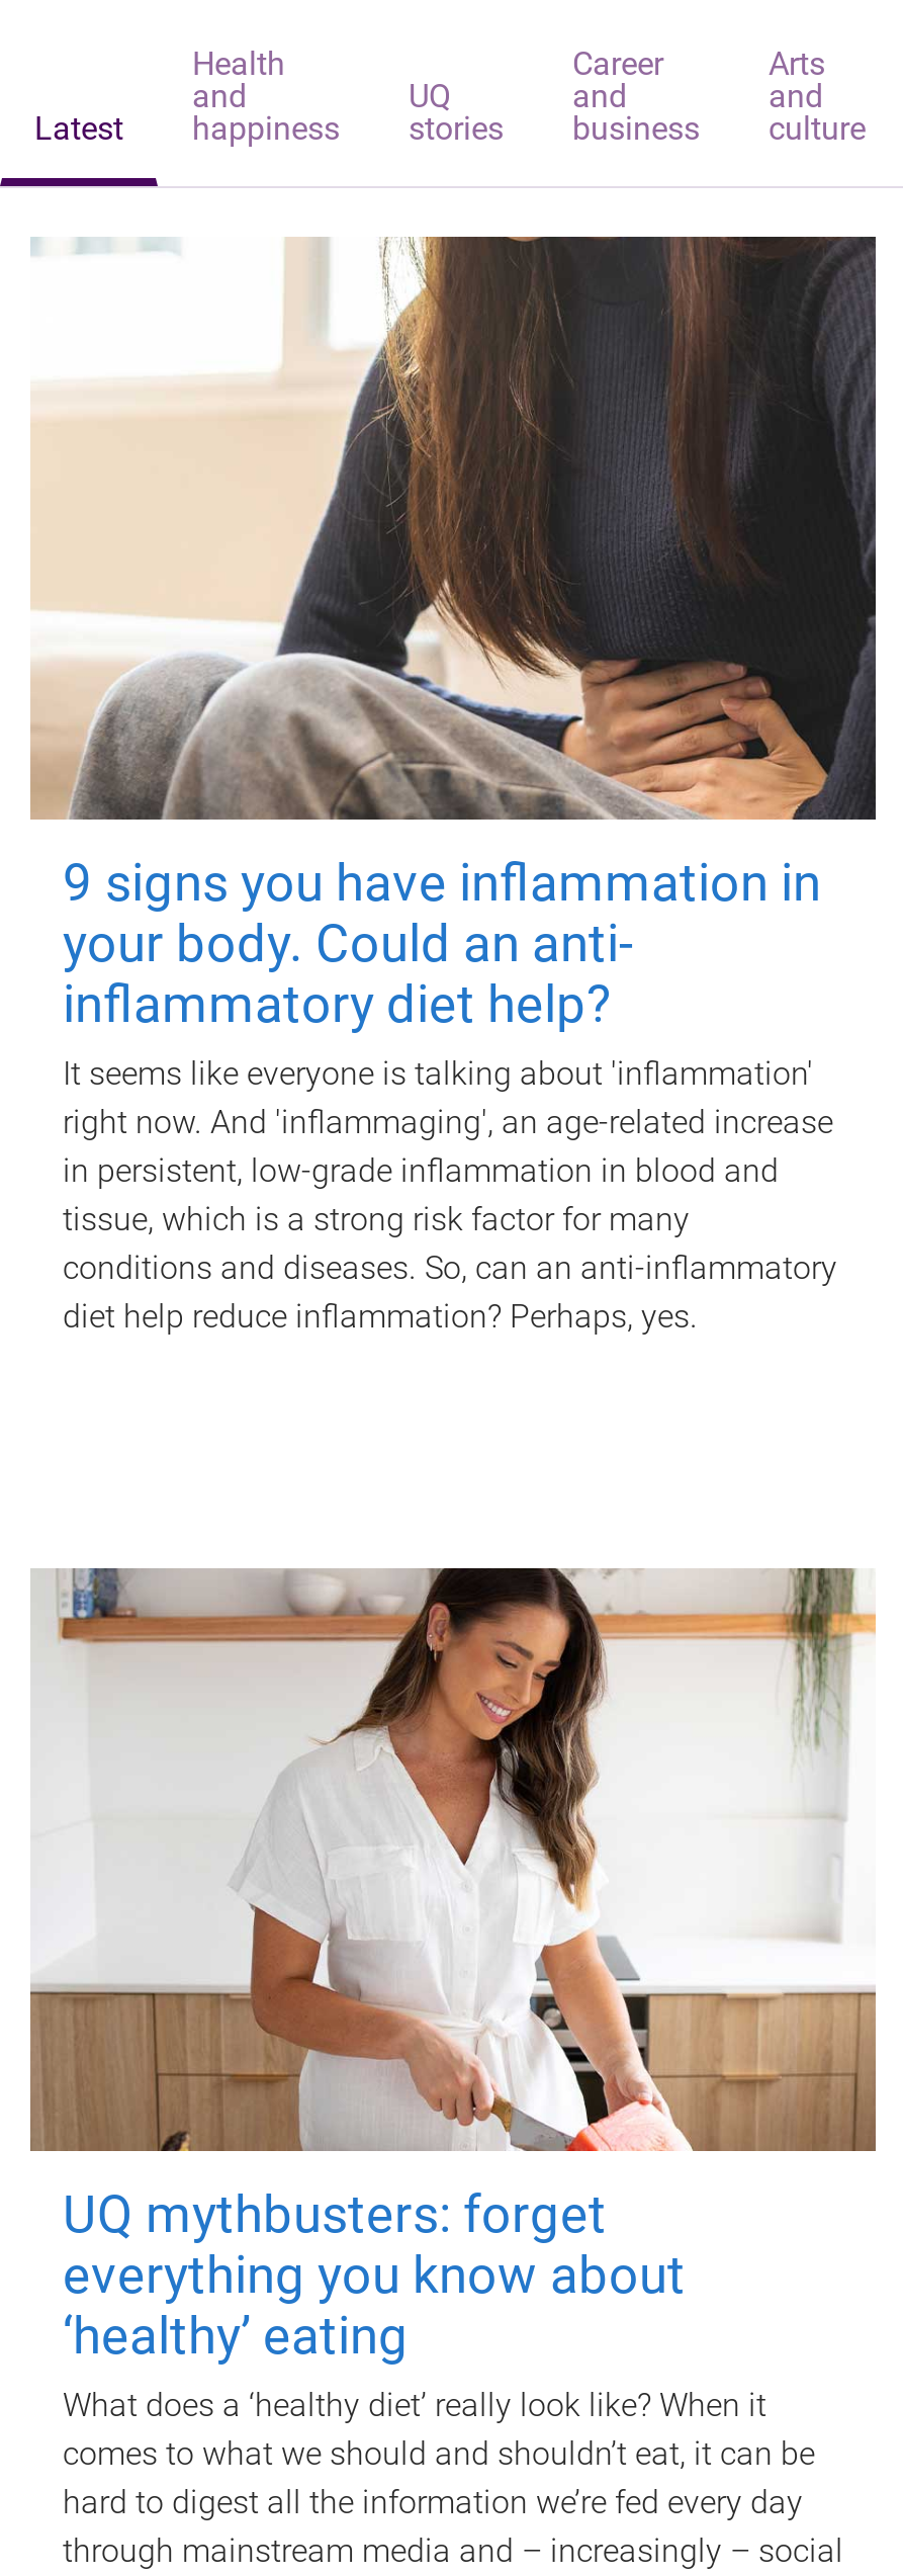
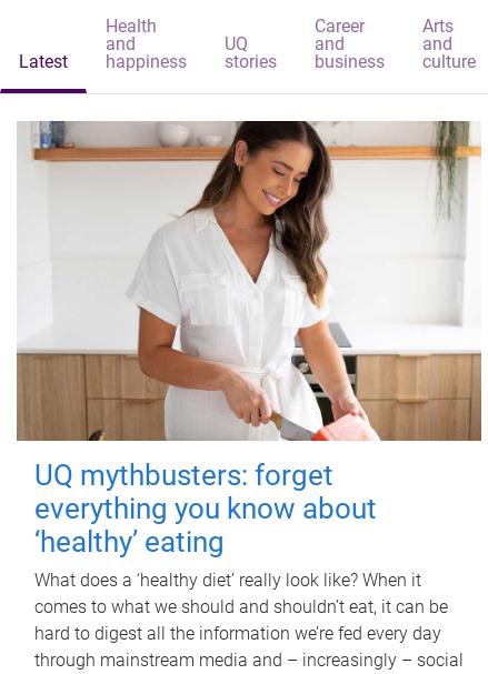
[30,235,878,1336] [image] | 9 signs you have inflammation in | your body. Could an anti- | inflammatory diet help? | It seems like everyone is talking about 'inflammation' | right now. And 'inflammaging', an age-related increase | in persistent, low-grade inflammation in blood and | tissue, which is a strong risk factor for many | conditions and diseases. So, can an anti-inflammatory | diet help reduce inflammation? Perhaps, yes. -> none

